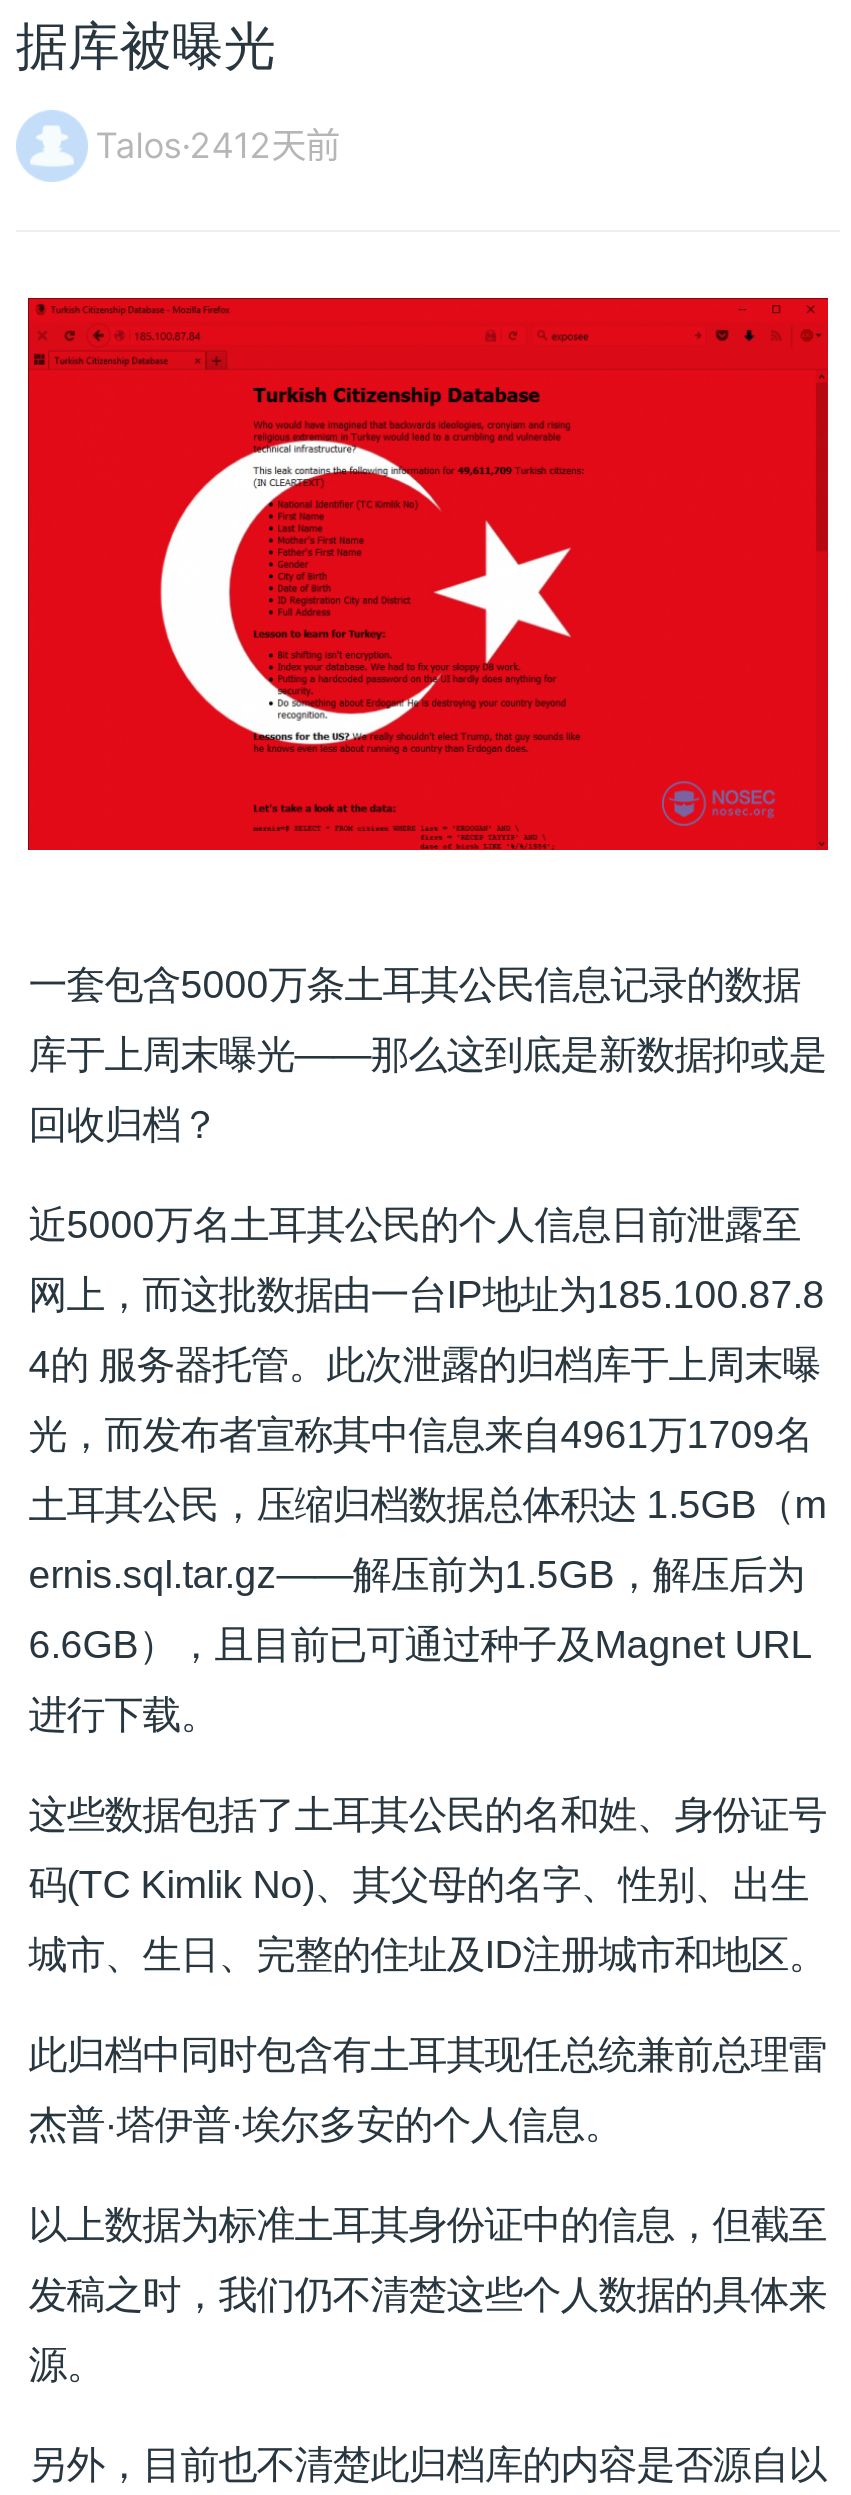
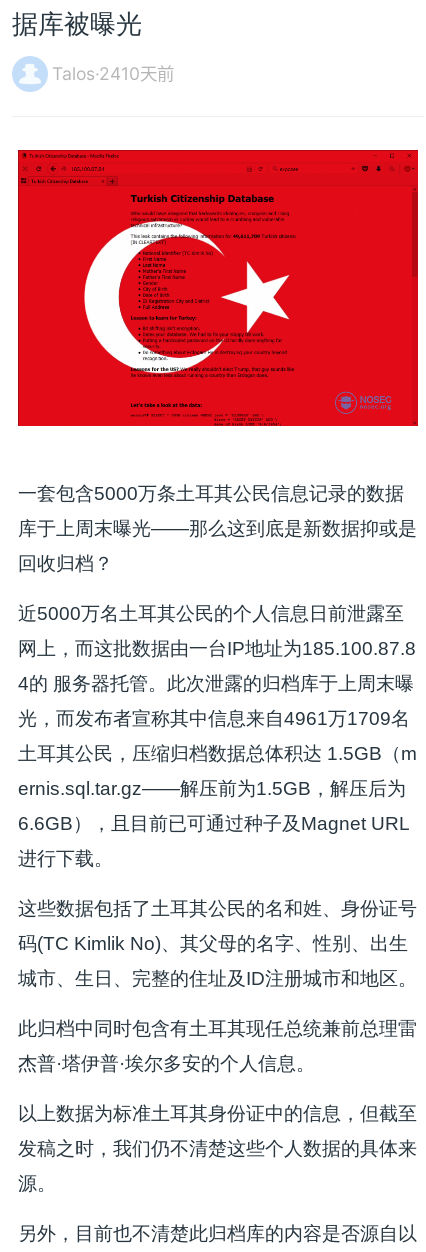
[96,124,340,166] Talos·2412天前 -> [52,63,174,84] Talos·2410天前

